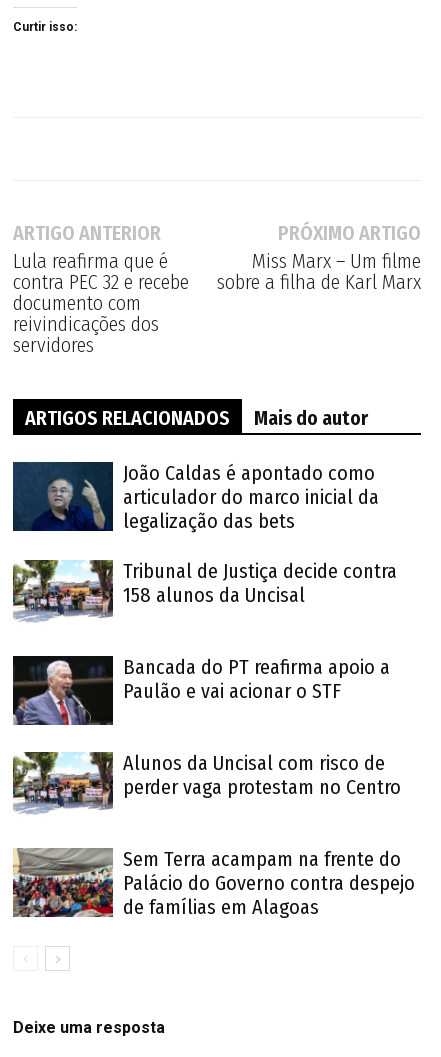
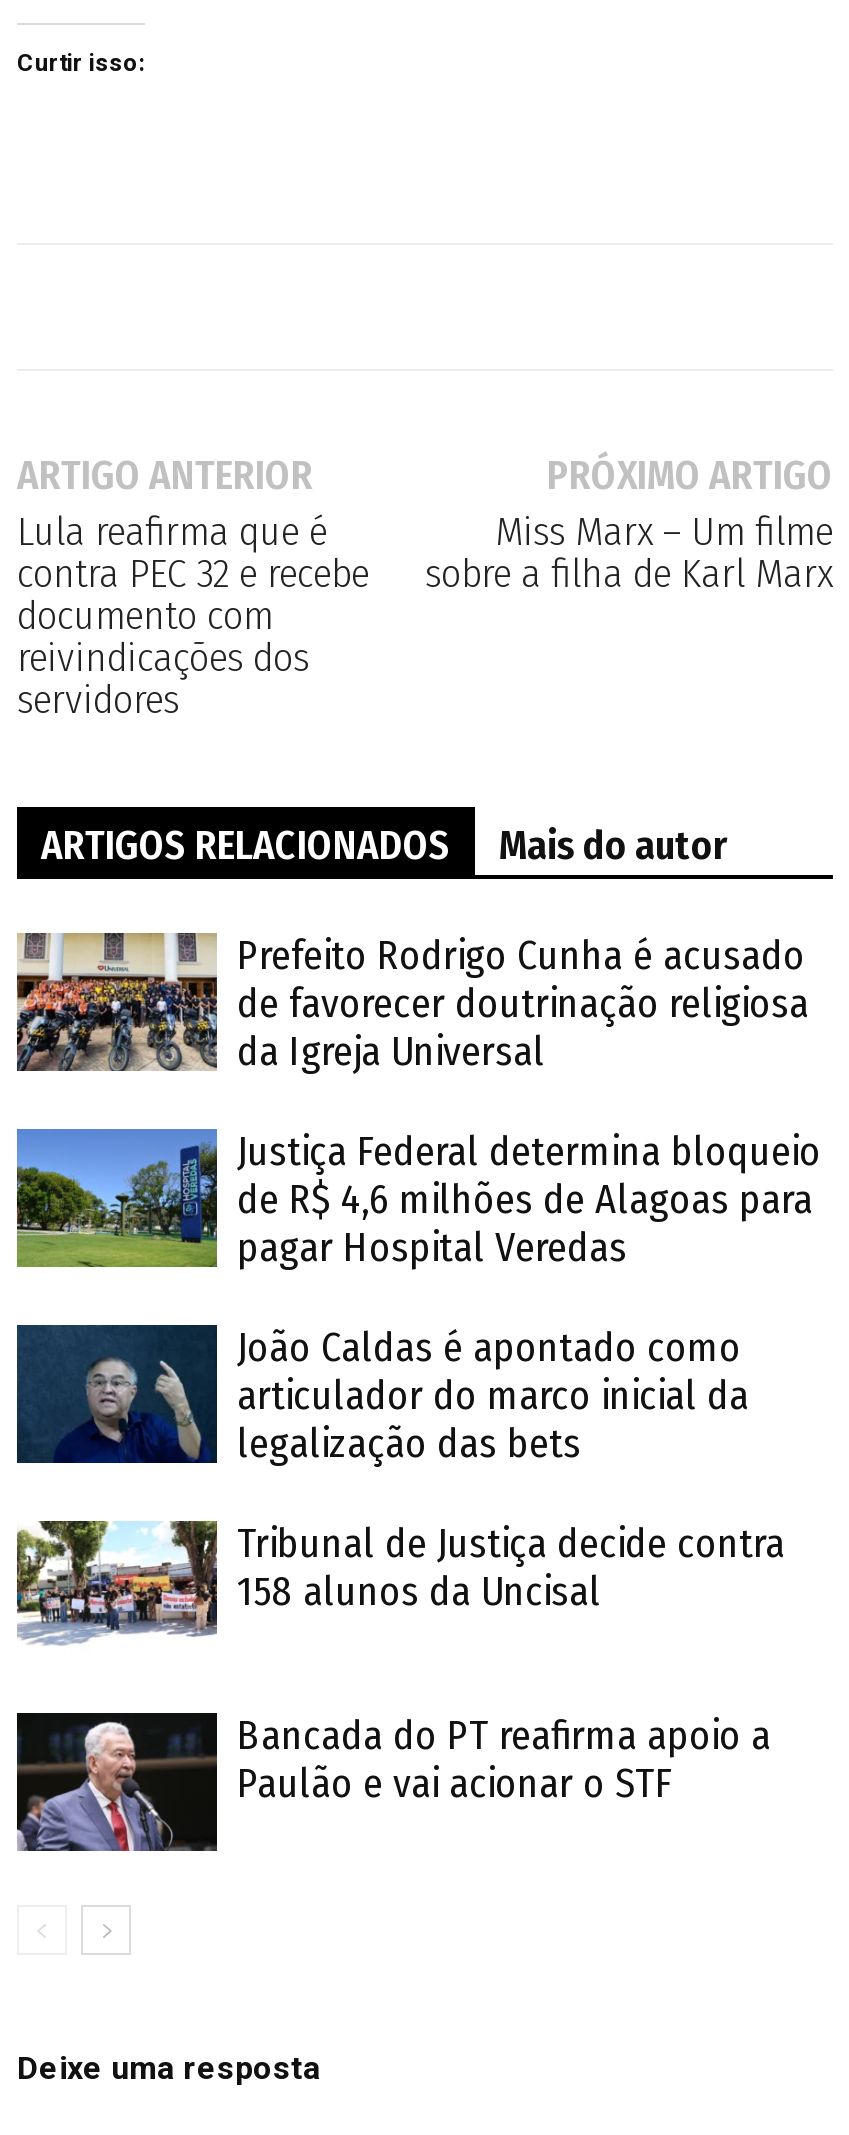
none -> [15,932,821,1272] [image] | Prefeito Rodrigo Cunha é acusado | de favorecer doutrinação religiosa | da Igreja Universal | Justiça Federal determina bloqueio | de R$ 4,6 milhões de Alagoas para | pagar Hospital Veredas
none -> [15,1128,209,1270] [image]
moved [13,461,397,703] -> [17,1324,785,1808]: [image] | João Caldas é apontado como | articulador do marco inicial da | legalização das bets | Tribunal de Justiça decide contra | 158 alunos da Uncisal | Bancada do PT reafirma apoio a | Paulão e vai acionar o STF
[12,751,415,919] [image] | Alunos da Uncisal com risco de | perder vaga protestam no Centro | Sem Terra acampam na frente do | Palácio do Governo contra despejo | de famílias em Alagoas -> none

